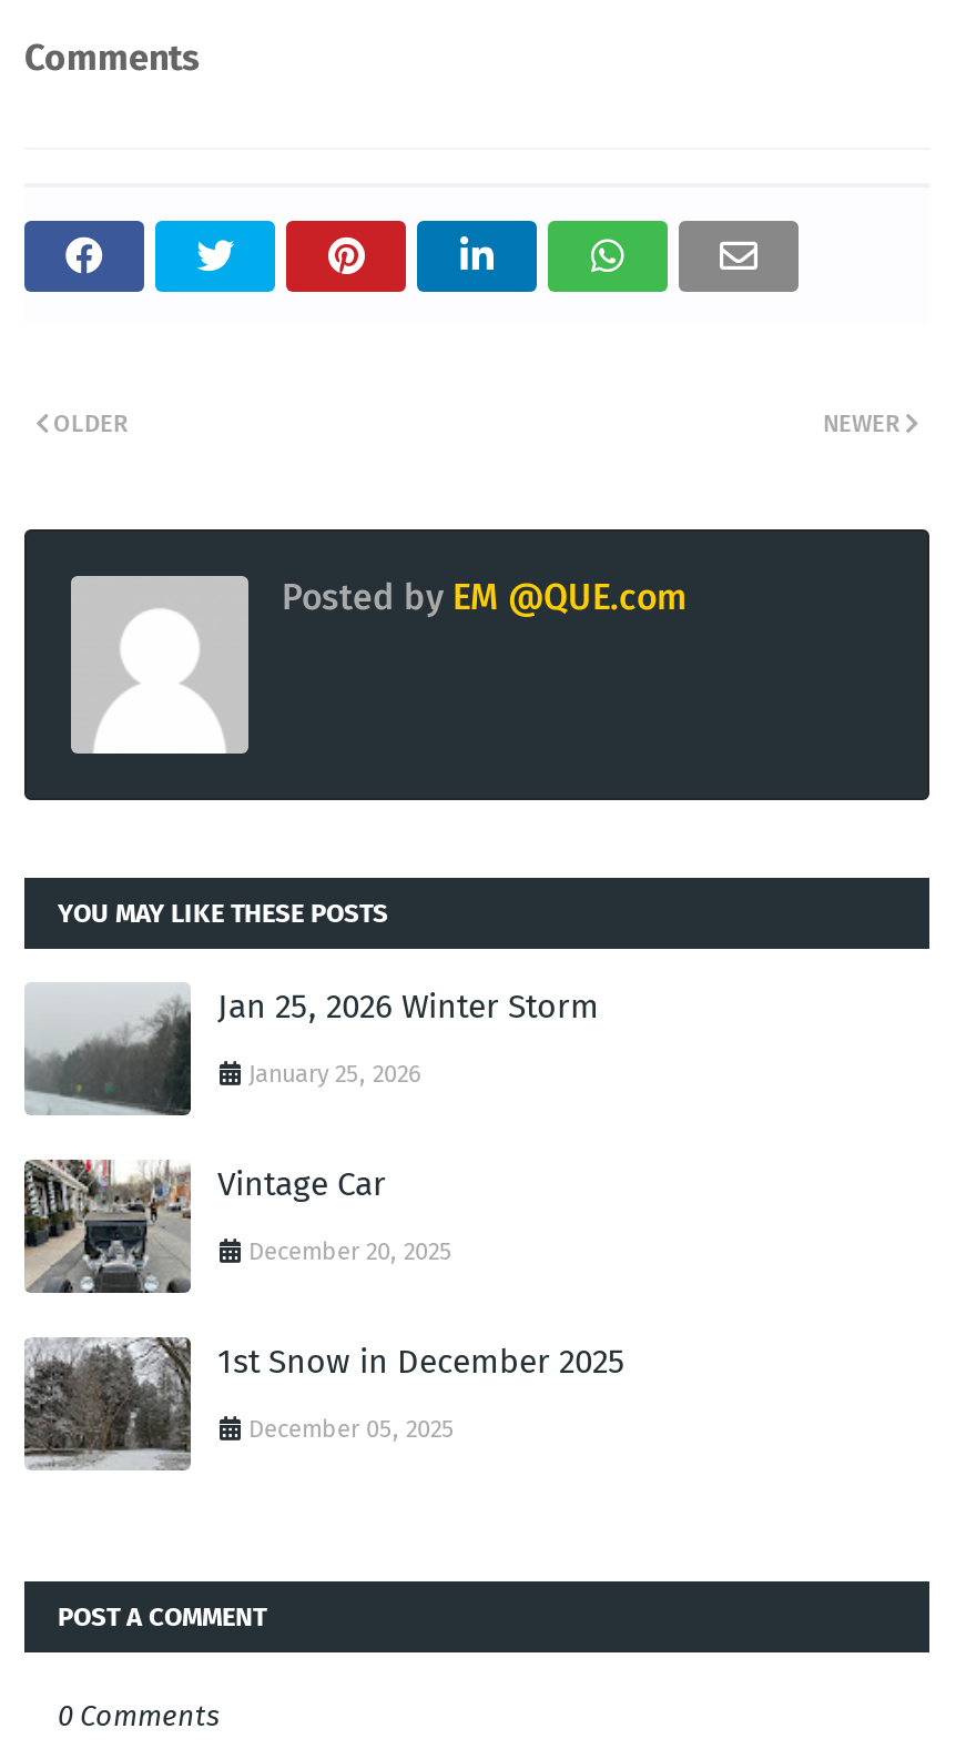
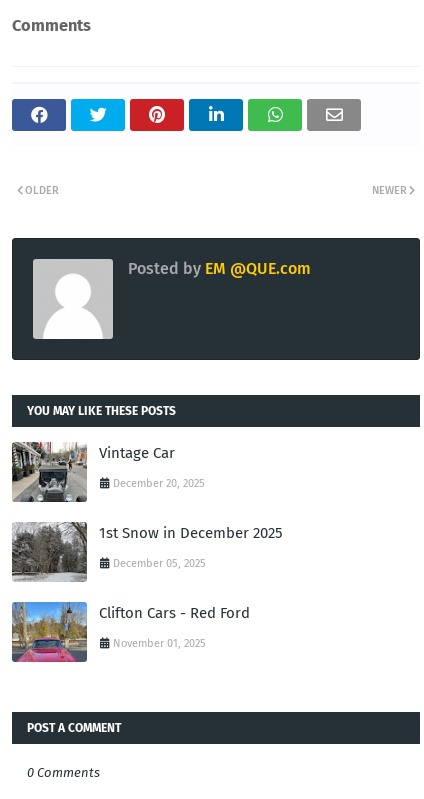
[24,984,599,1115] [image] | Jan 25, 2026 Winter Storm | January 25, 2026 -> none
moved [20,1155,626,1444] -> [10,440,283,570]: [image] | Vintage Car | December 20, 2025 | 1st Snow in December 2025 | December 05, 2025
none -> [12,601,250,663] [image] | Clifton Cars - Red Ford | November 01, 2025

